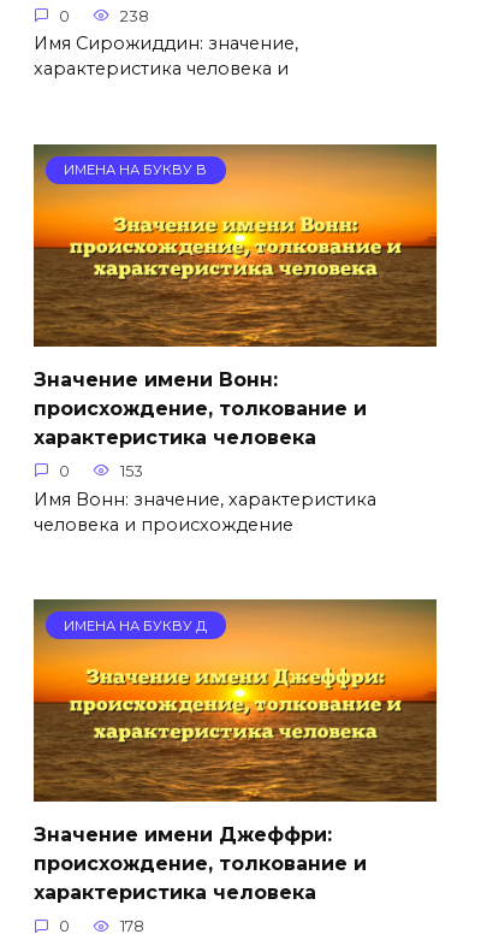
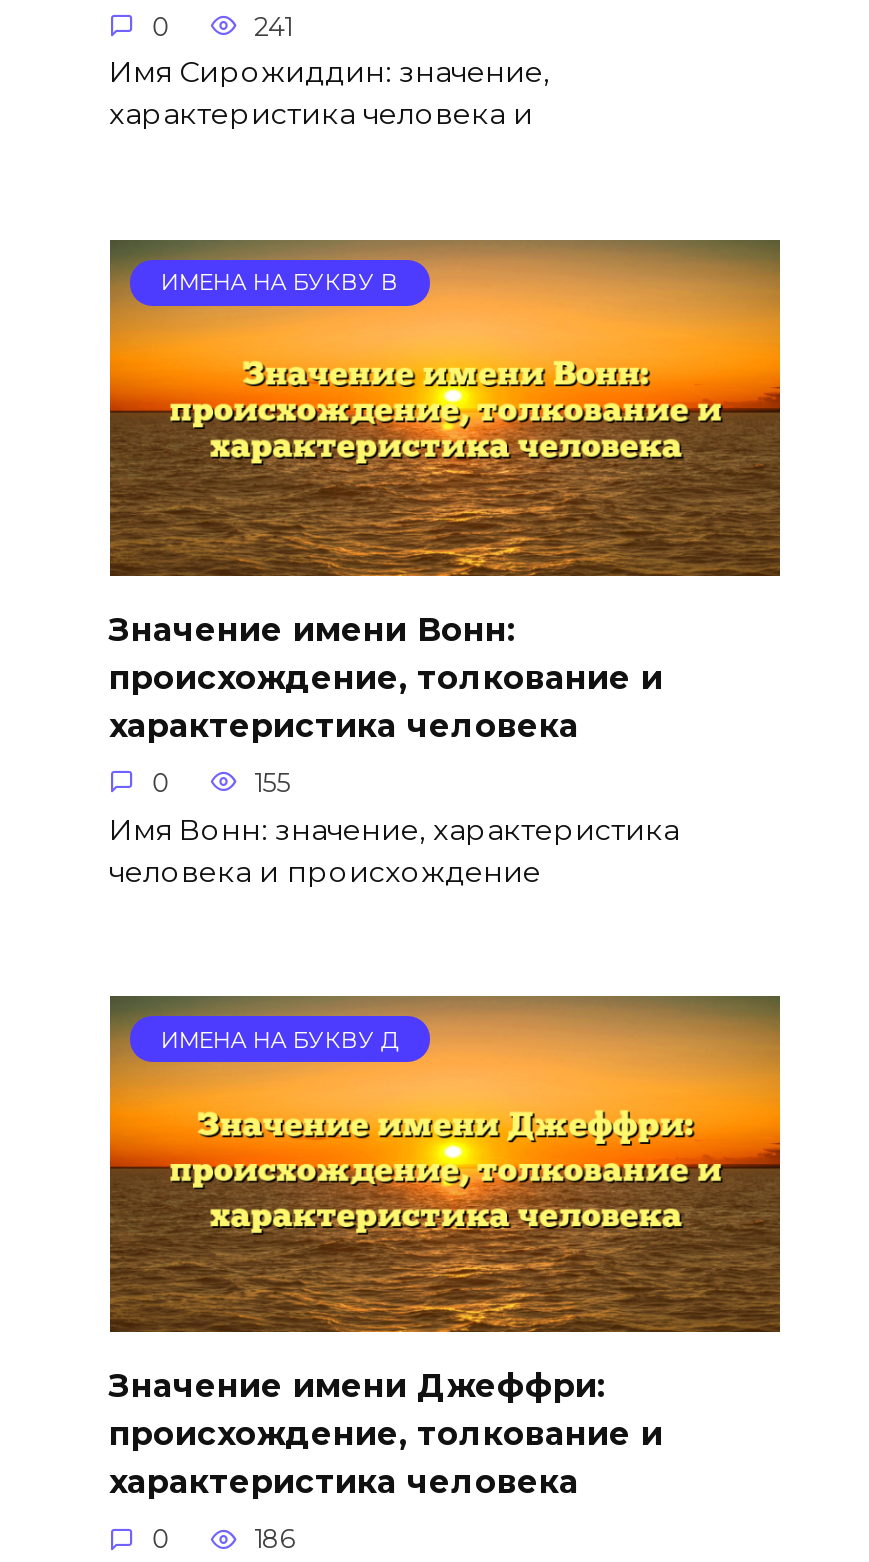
[120,7,149,25] 238 -> [254,11,292,41] 241
[120,462,143,480] 153 -> [254,768,290,798] 155
[120,917,144,935] 178 -> [254,1524,296,1554] 186

